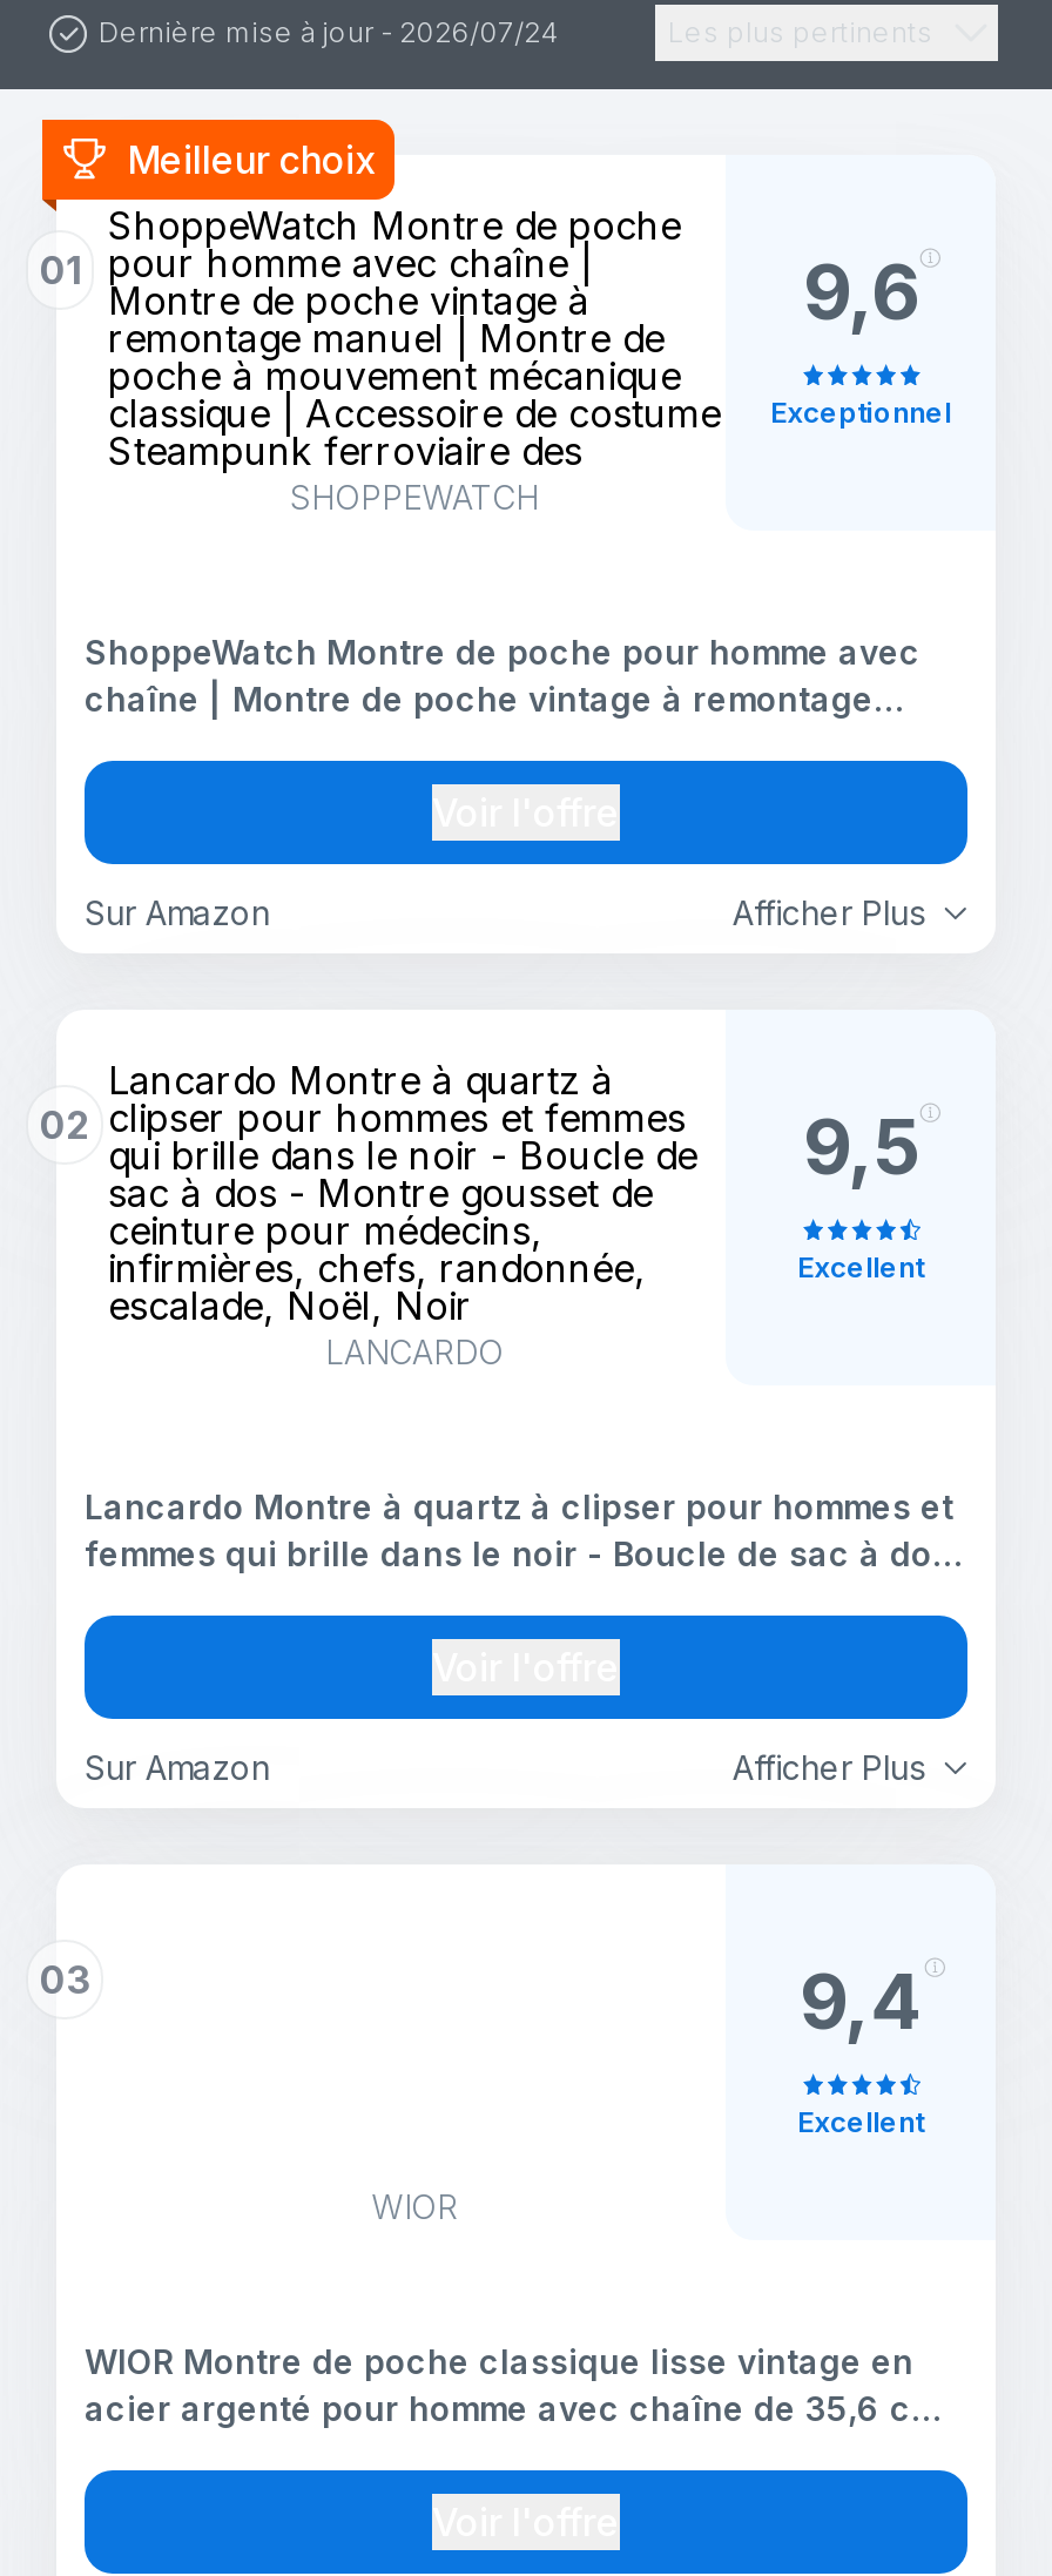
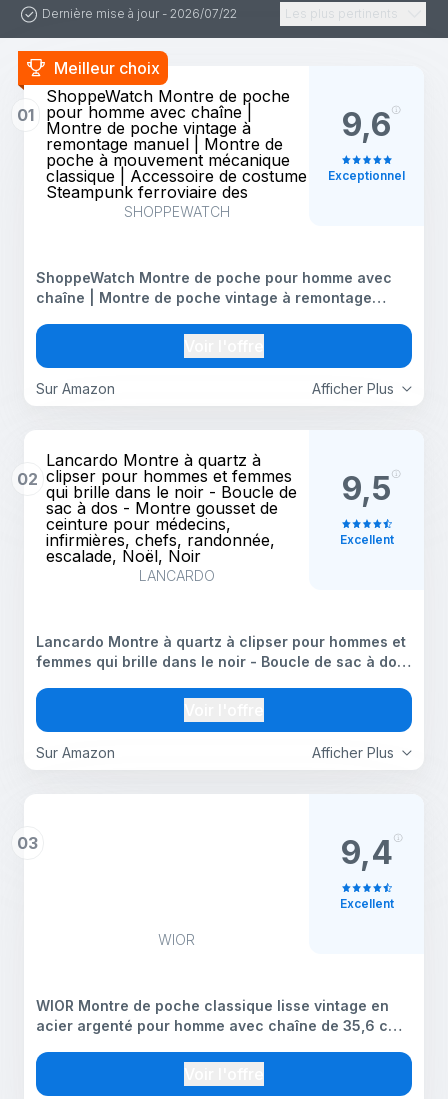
[99,14,559,49] Dernière mise à jour - 2026/07/24 -> [42,6,237,21] Dernière mise à jour - 2026/07/22

